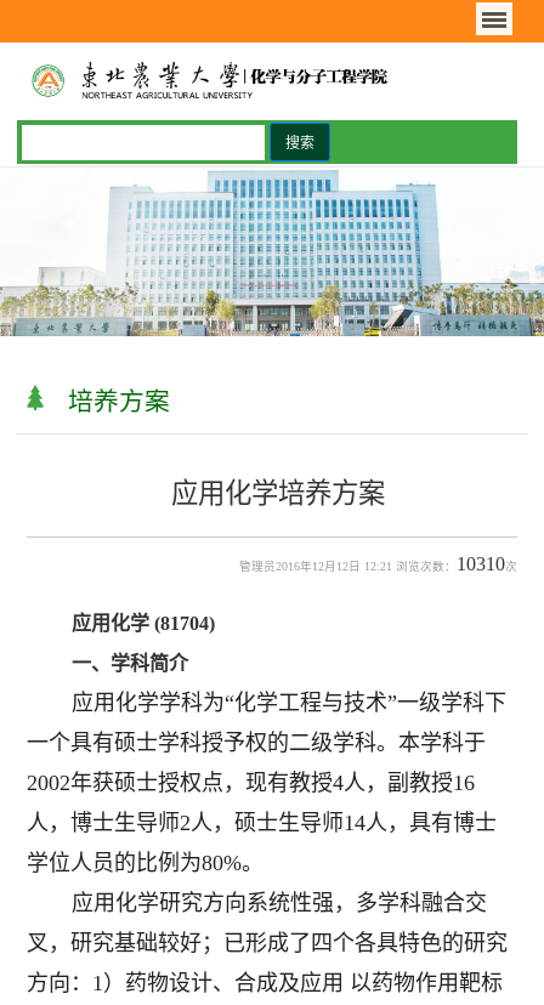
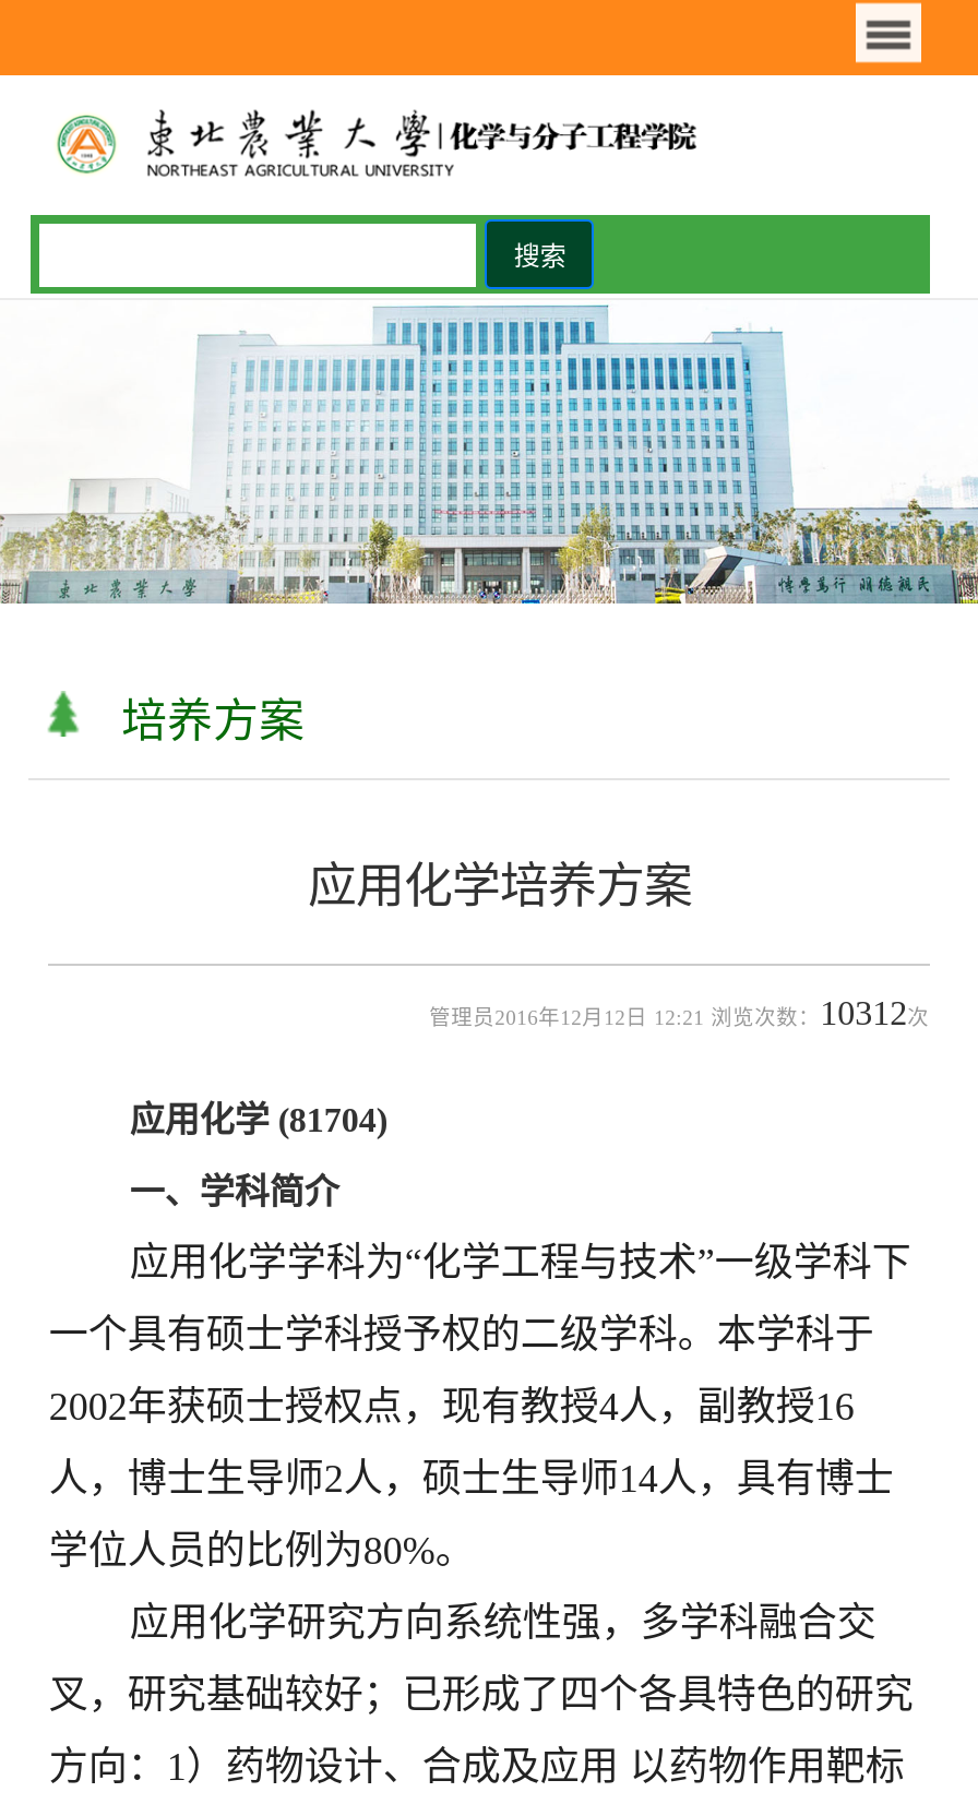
[239,553,517,574] 管理员2016年12月12日 12:21 浏览次数：10310次 -> [429,994,929,1031] 管理员2016年12月12日 12:21 浏览次数：10312次

